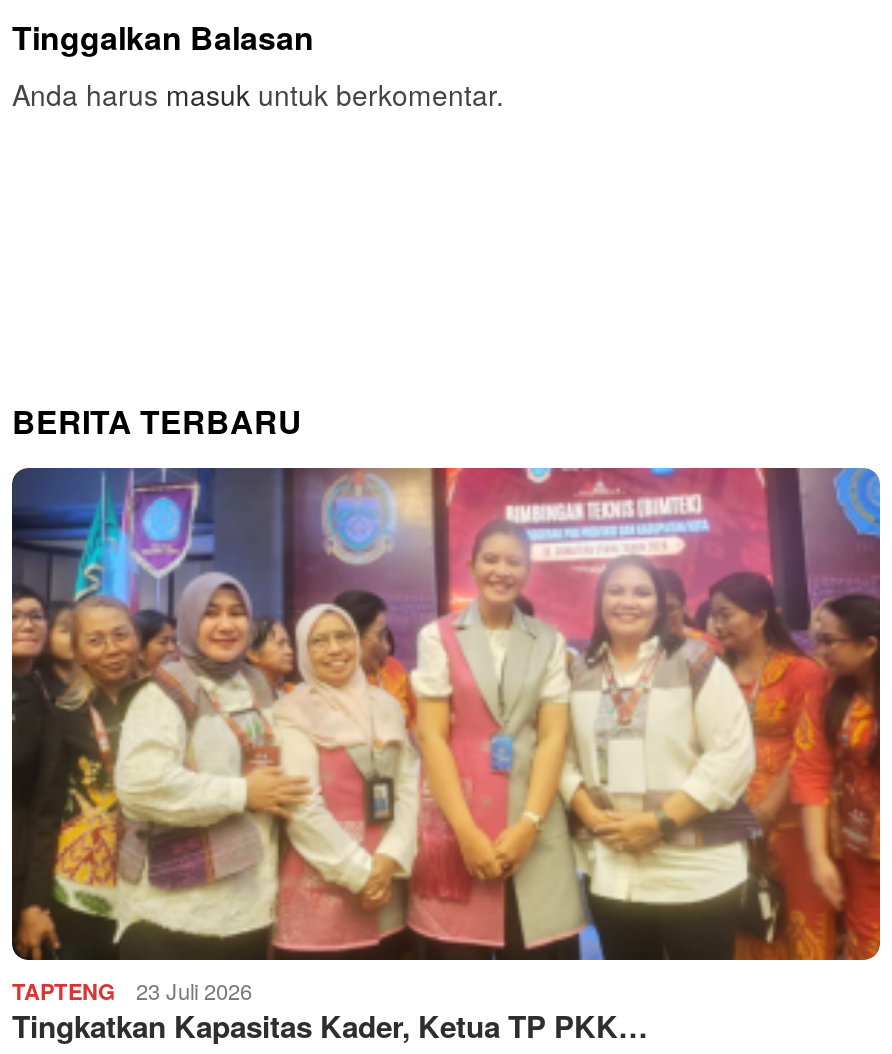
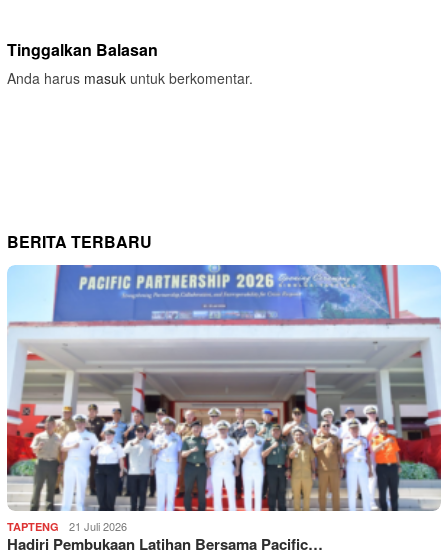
[10,466,882,1048] [image] | 23 Juli 2026 | Tingkatkan Kapasitas Kader, Ketua TP PKK… -> [6,264,442,555] [image] | 21 Juli 2026 | Hadiri Pembukaan Latihan Bersama Pacific…

